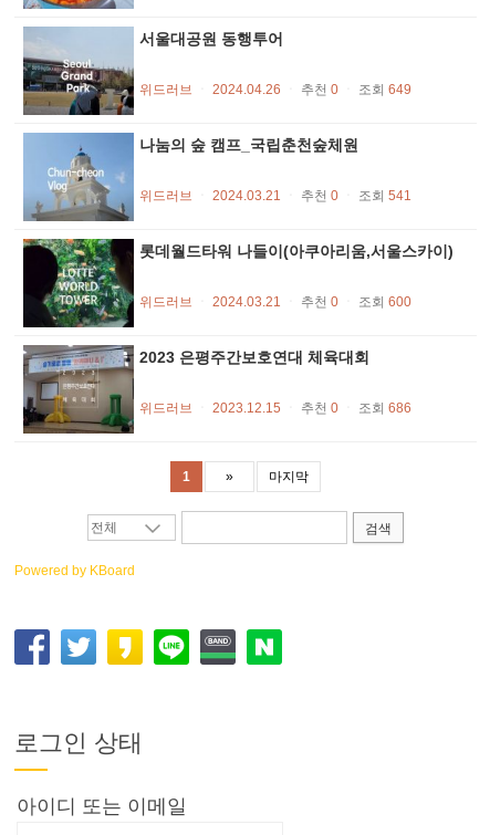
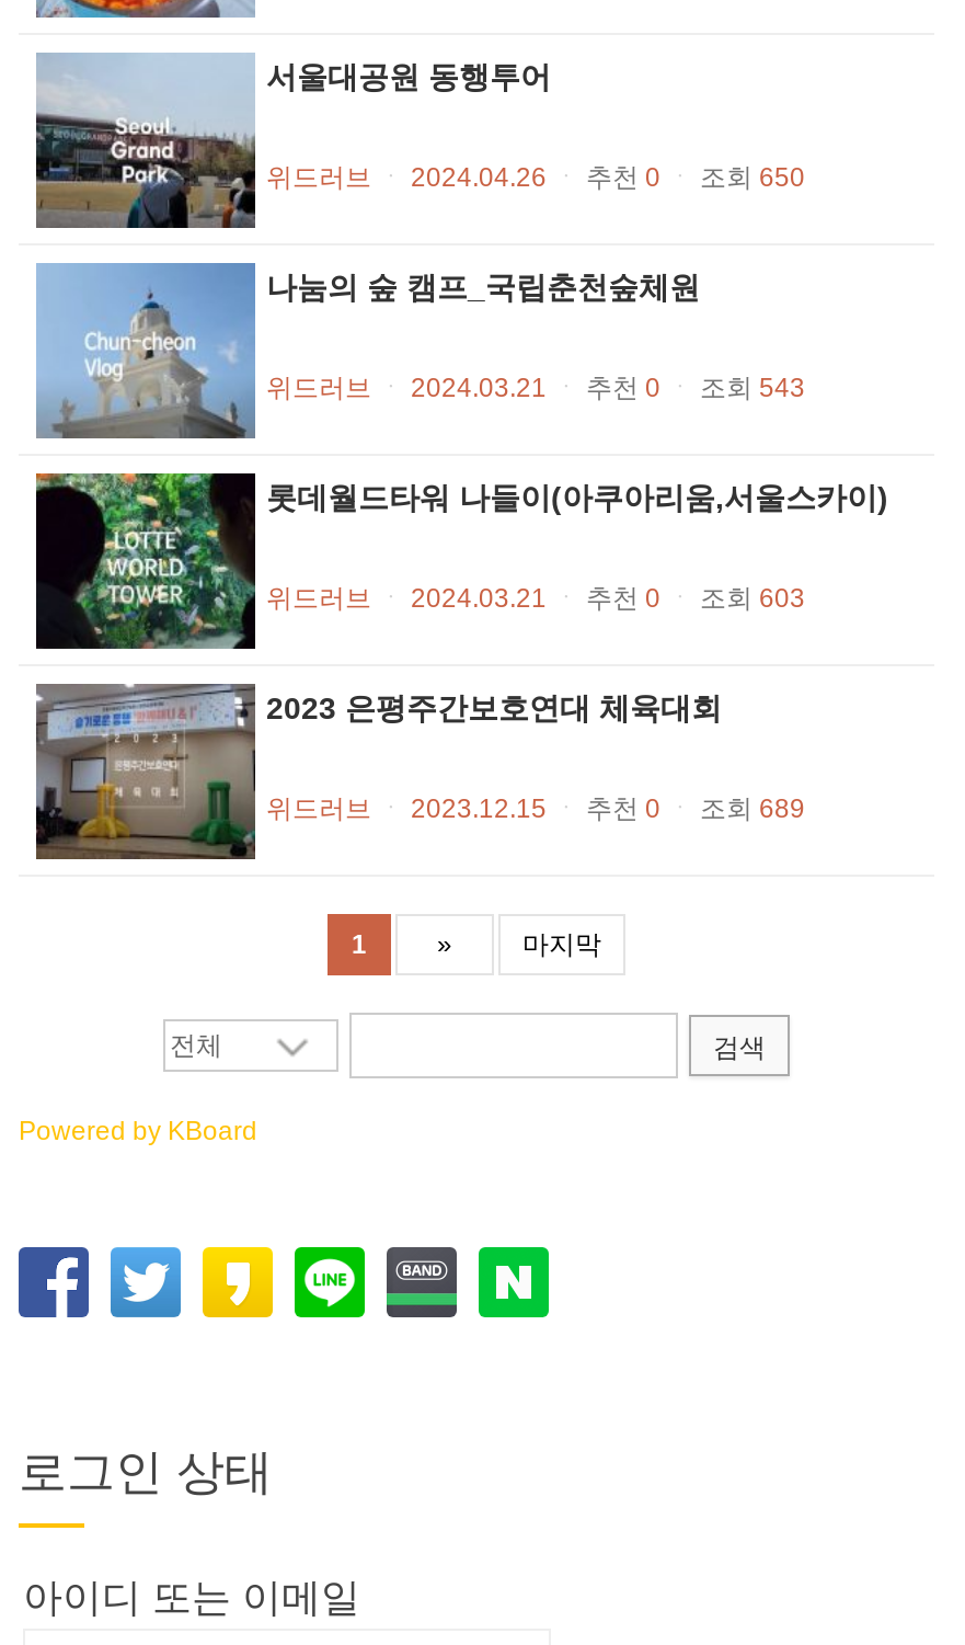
[139,82,411,98] 위드러브 ㆍ 2024.04.26 ㆍ 추천 0 ㆍ 조회 649 -> [266,163,805,193] 위드러브 ㆍ 2024.04.26 ㆍ 추천 0 ㆍ 조회 650
[139,188,411,204] 위드러브 ㆍ 2024.03.21 ㆍ 추천 0 ㆍ 조회 541 -> [266,373,805,404] 위드러브 ㆍ 2024.03.21 ㆍ 추천 0 ㆍ 조회 543
[139,294,411,310] 위드러브 ㆍ 2024.03.21 ㆍ 추천 0 ㆍ 조회 600 -> [266,583,805,614] 위드러브 ㆍ 2024.03.21 ㆍ 추천 0 ㆍ 조회 603
[139,401,411,416] 위드러브 ㆍ 2023.12.15 ㆍ 추천 0 ㆍ 조회 686 -> [266,794,805,825] 위드러브 ㆍ 2023.12.15 ㆍ 추천 0 ㆍ 조회 689

